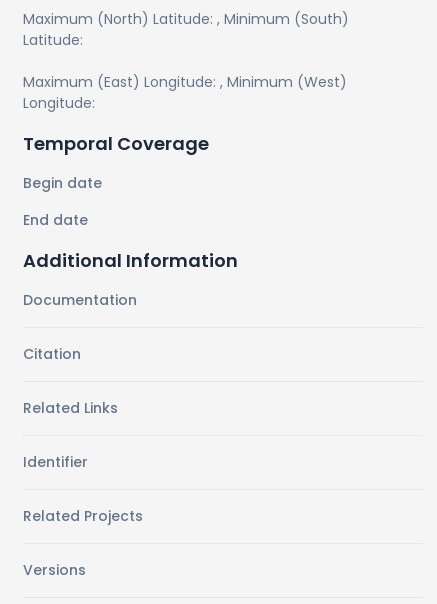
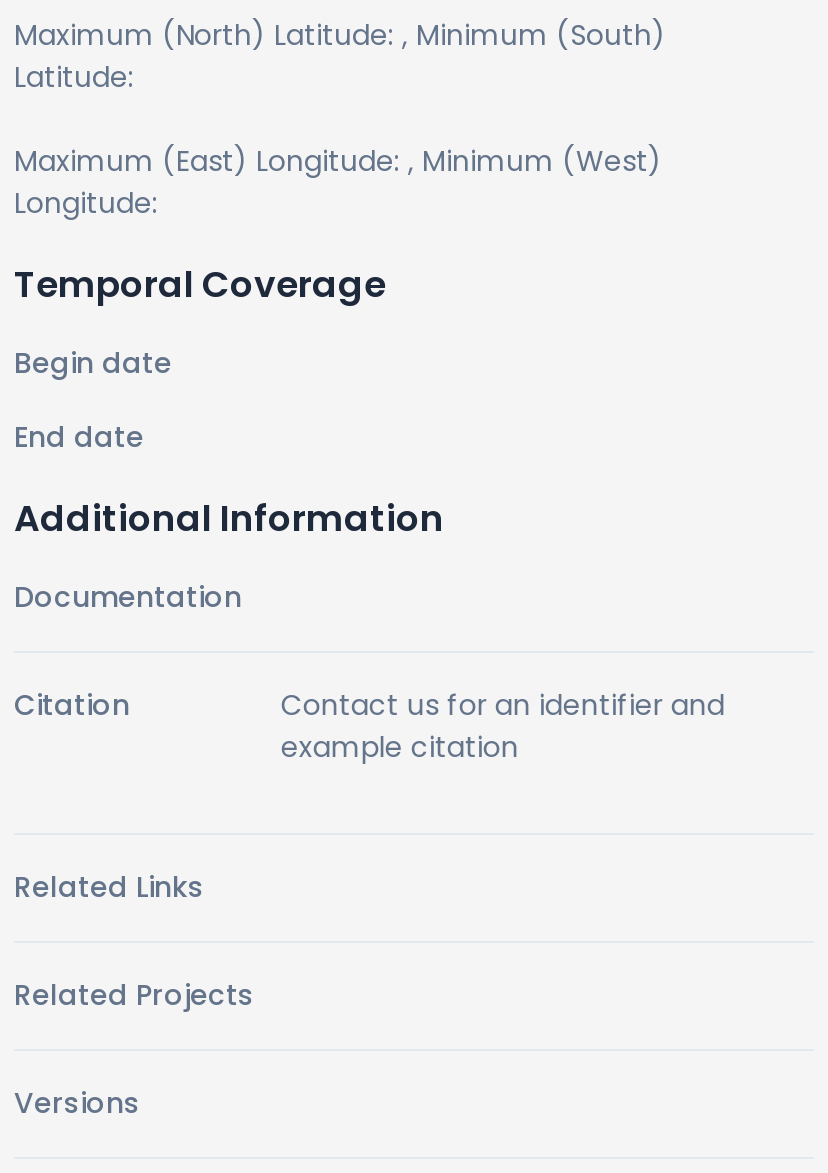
none -> [281,685,725,767] Contact us for an identifier and | example citation
moved [23,398,118,418] -> [14,867,204,907]: Related Links
[23,452,88,472] Identifier -> none

